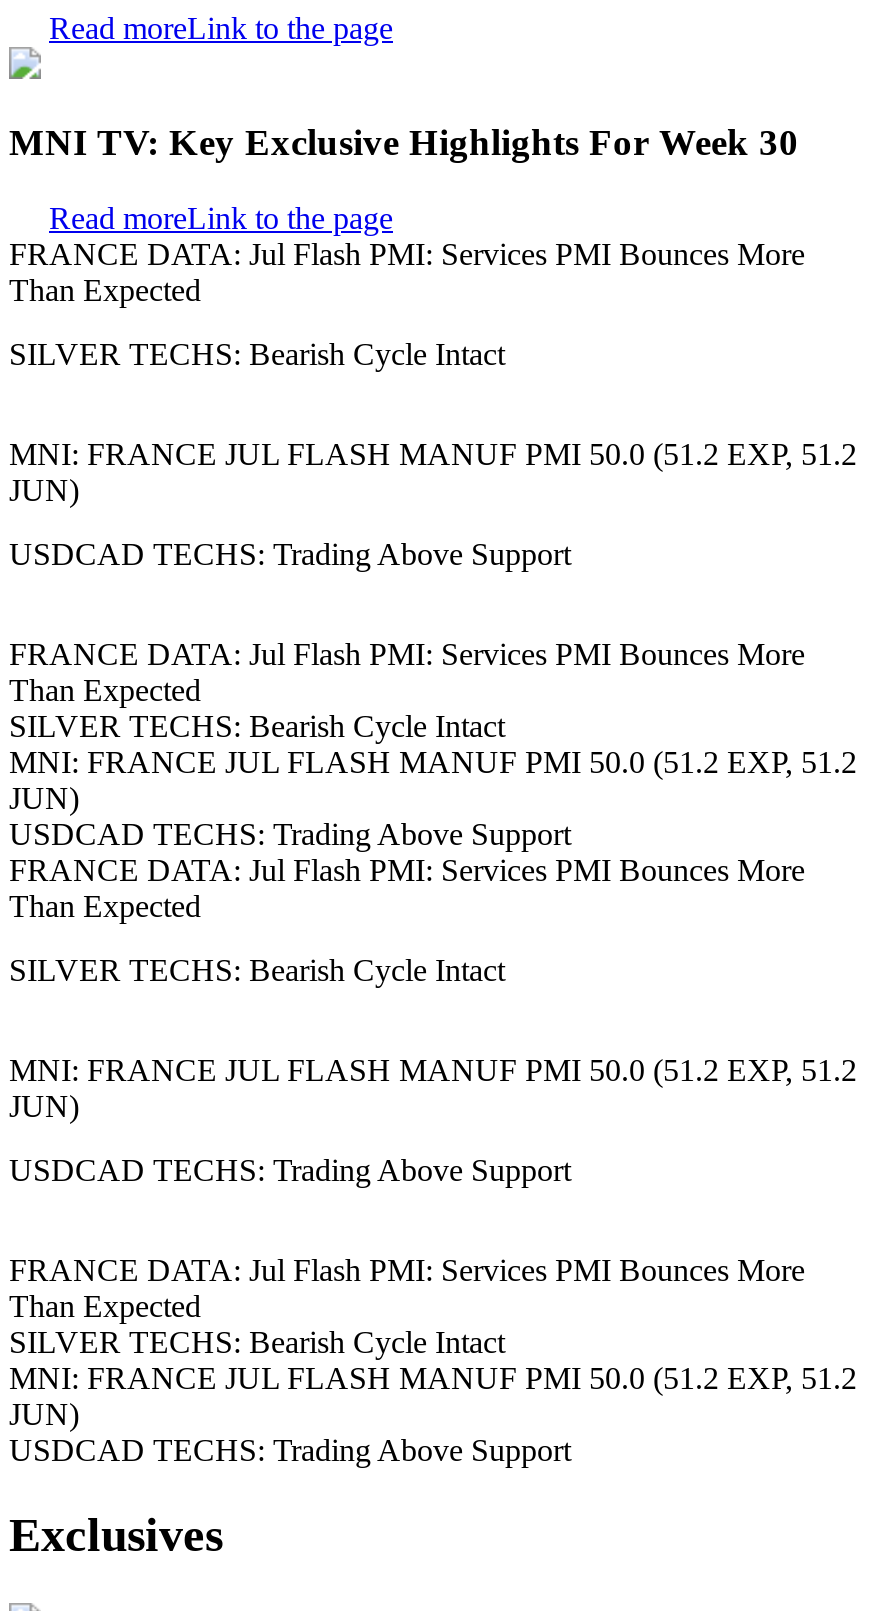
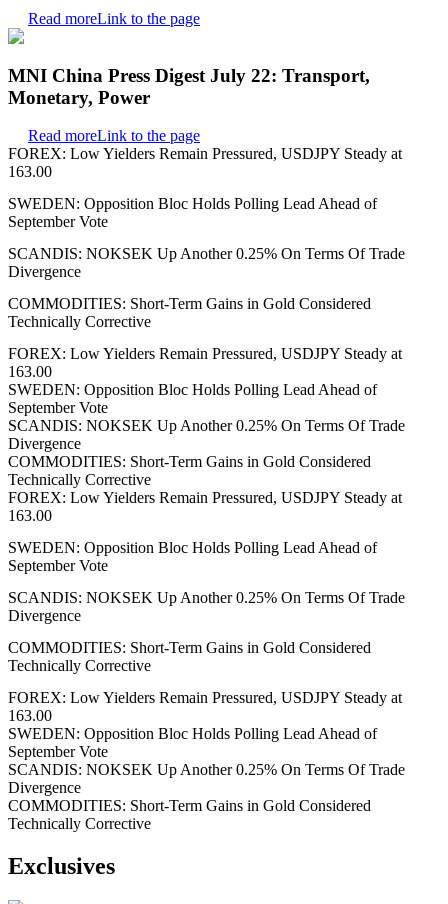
[9,120,799,162] MNI TV: Key Exclusive Highlights For Week 30 -> [8,64,370,107] MNI China Press Digest July 22: Transport, | Monetary, Power
[9,237,805,307] FRANCE DATA: Jul Flash PMI: Services PMI Bounces More | Than Expected -> [8,145,402,180] FOREX: Low Yielders Remain Pressured, USDJPY Steady at | 163.00
[9,337,505,371] SILVER TECHS: Bearish Cycle Intact -> [8,195,377,230] SWEDEN: Opposition Bloc Holds Polling Lead Ahead of | September Vote
[9,437,857,507] MNI: FRANCE JUL FLASH MANUF PMI 50.0 (51.2 EXP, 51.2 | JUN) -> [8,245,405,280] SCANDIS: NOKSEK Up Another 0.25% On Terms Of Trade | Divergence
[9,537,571,571] USDCAD TECHS: Trading Above Support -> [8,295,371,330] COMMODITIES: Short-Term Gains in Gold Considered | Technically Corrective
[9,637,857,923] FRANCE DATA: Jul Flash PMI: Services PMI Bounces More | Than Expected | SILVER TECHS: Bearish Cycle Intact | MNI: FRANCE JUL FLASH MANUF PMI 50.0 (51.2 EXP, 51.2 | JUN) | USDCAD TECHS: Trading Above Support | FRANCE DATA: Jul Flash PMI: Services PMI Bounces More | Than Expected -> [8,345,405,524] FOREX: Low Yielders Remain Pressured, USDJPY Steady at | 163.00 | SWEDEN: Opposition Bloc Holds Polling Lead Ahead of | September Vote | SCANDIS: NOKSEK Up Another 0.25% On Terms Of Trade | Divergence | COMMODITIES: Short-Term Gains in Gold Considered | Technically Corrective | FOREX: Low Yielders Remain Pressured, USDJPY Steady at | 163.00
[9,953,505,987] SILVER TECHS: Bearish Cycle Intact -> [8,539,377,574] SWEDEN: Opposition Bloc Holds Polling Lead Ahead of | September Vote
[9,1053,857,1123] MNI: FRANCE JUL FLASH MANUF PMI 50.0 (51.2 EXP, 51.2 | JUN) -> [8,589,405,624] SCANDIS: NOKSEK Up Another 0.25% On Terms Of Trade | Divergence
[9,1153,571,1187] USDCAD TECHS: Trading Above Support -> [8,639,371,674] COMMODITIES: Short-Term Gains in Gold Considered | Technically Corrective
[9,1253,857,1467] FRANCE DATA: Jul Flash PMI: Services PMI Bounces More | Than Expected | SILVER TECHS: Bearish Cycle Intact | MNI: FRANCE JUL FLASH MANUF PMI 50.0 (51.2 EXP, 51.2 | JUN) | USDCAD TECHS: Trading Above Support -> [8,689,405,832] FOREX: Low Yielders Remain Pressured, USDJPY Steady at | 163.00 | SWEDEN: Opposition Bloc Holds Polling Lead Ahead of | September Vote | SCANDIS: NOKSEK Up Another 0.25% On Terms Of Trade | Divergence | COMMODITIES: Short-Term Gains in Gold Considered | Technically Corrective

